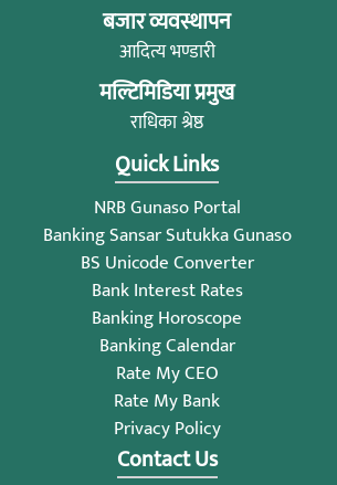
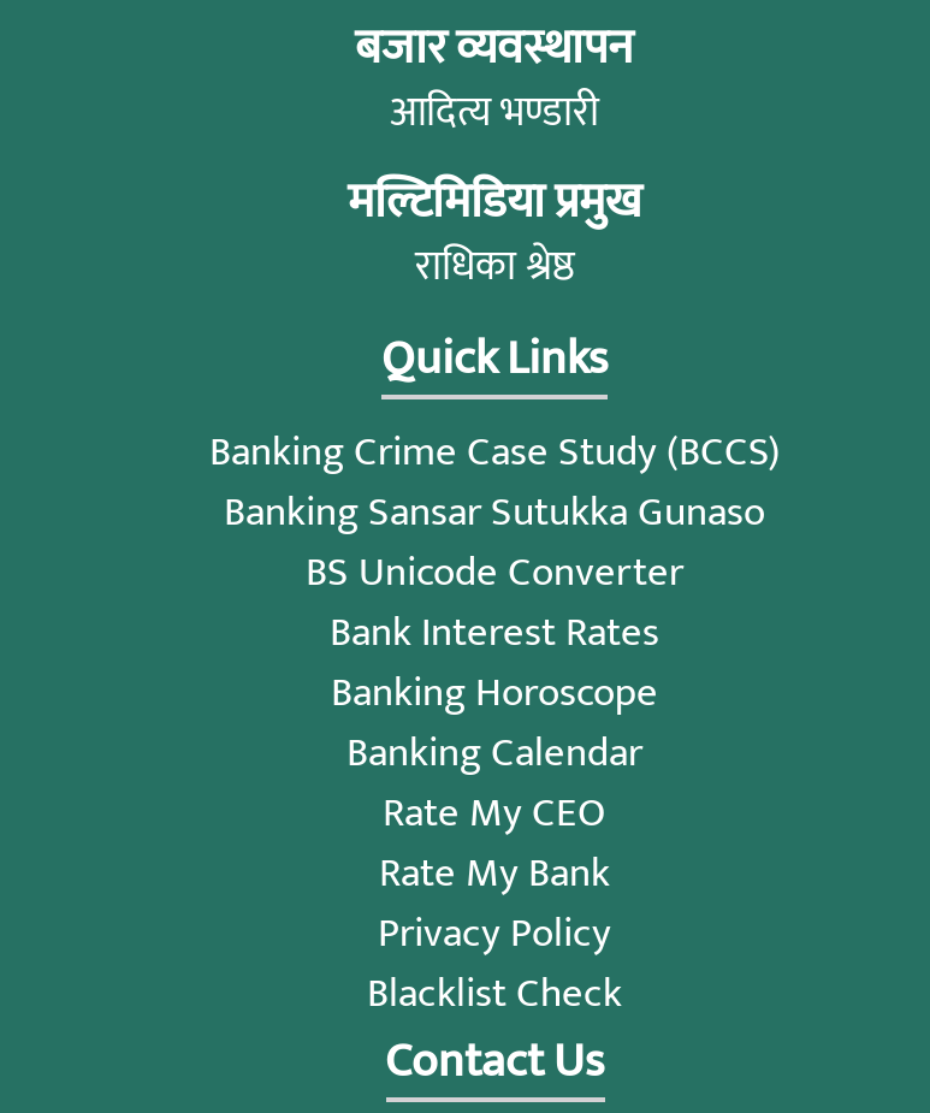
[93,192,240,223] NRB Gunaso Portal -> [209,418,780,485] Banking Crime Case Study (BCCS)
none -> [367,959,622,1027] Blacklist Check

